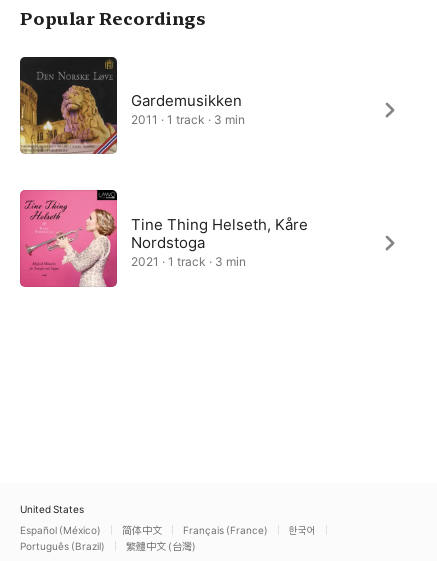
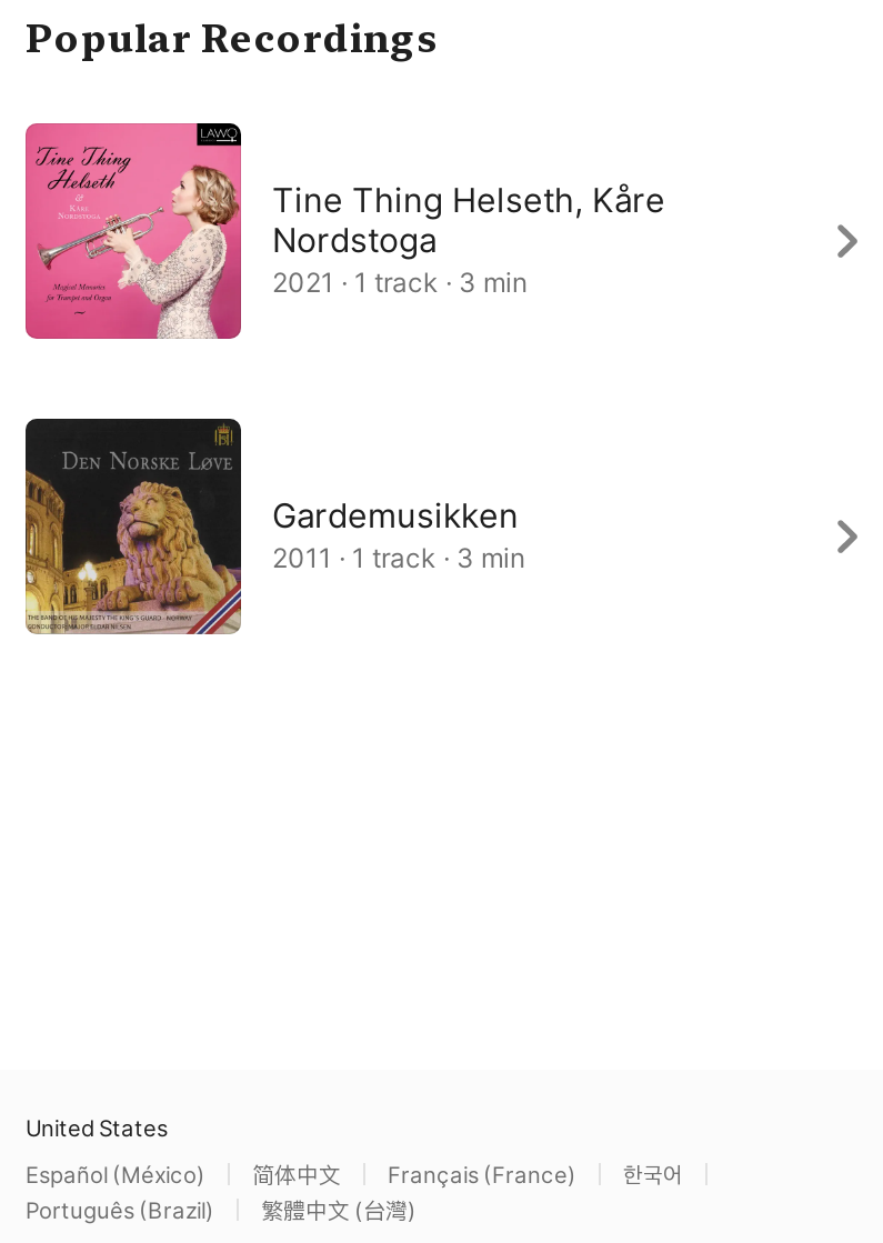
moved [19,56,245,154] -> [23,417,525,636]: [image] | Gardemusikken | 2011 · 1 track · 3 min
moved [21,190,308,288] -> [28,123,665,341]: [image] | Tine Thing Helseth, Kåre | Nordstoga | 2021 · 1 track · 3 min

